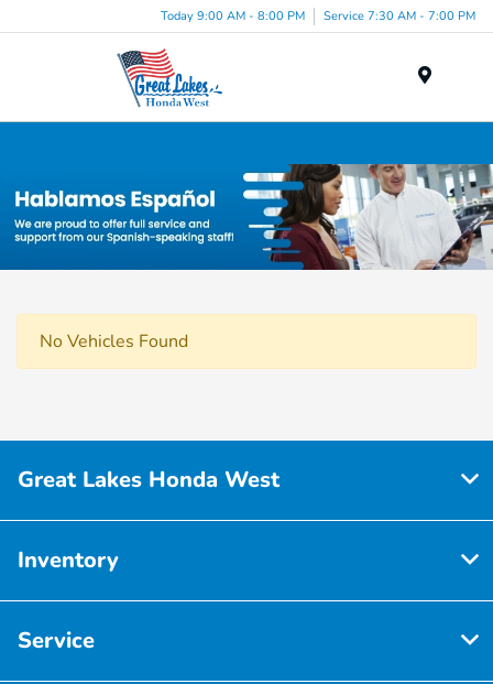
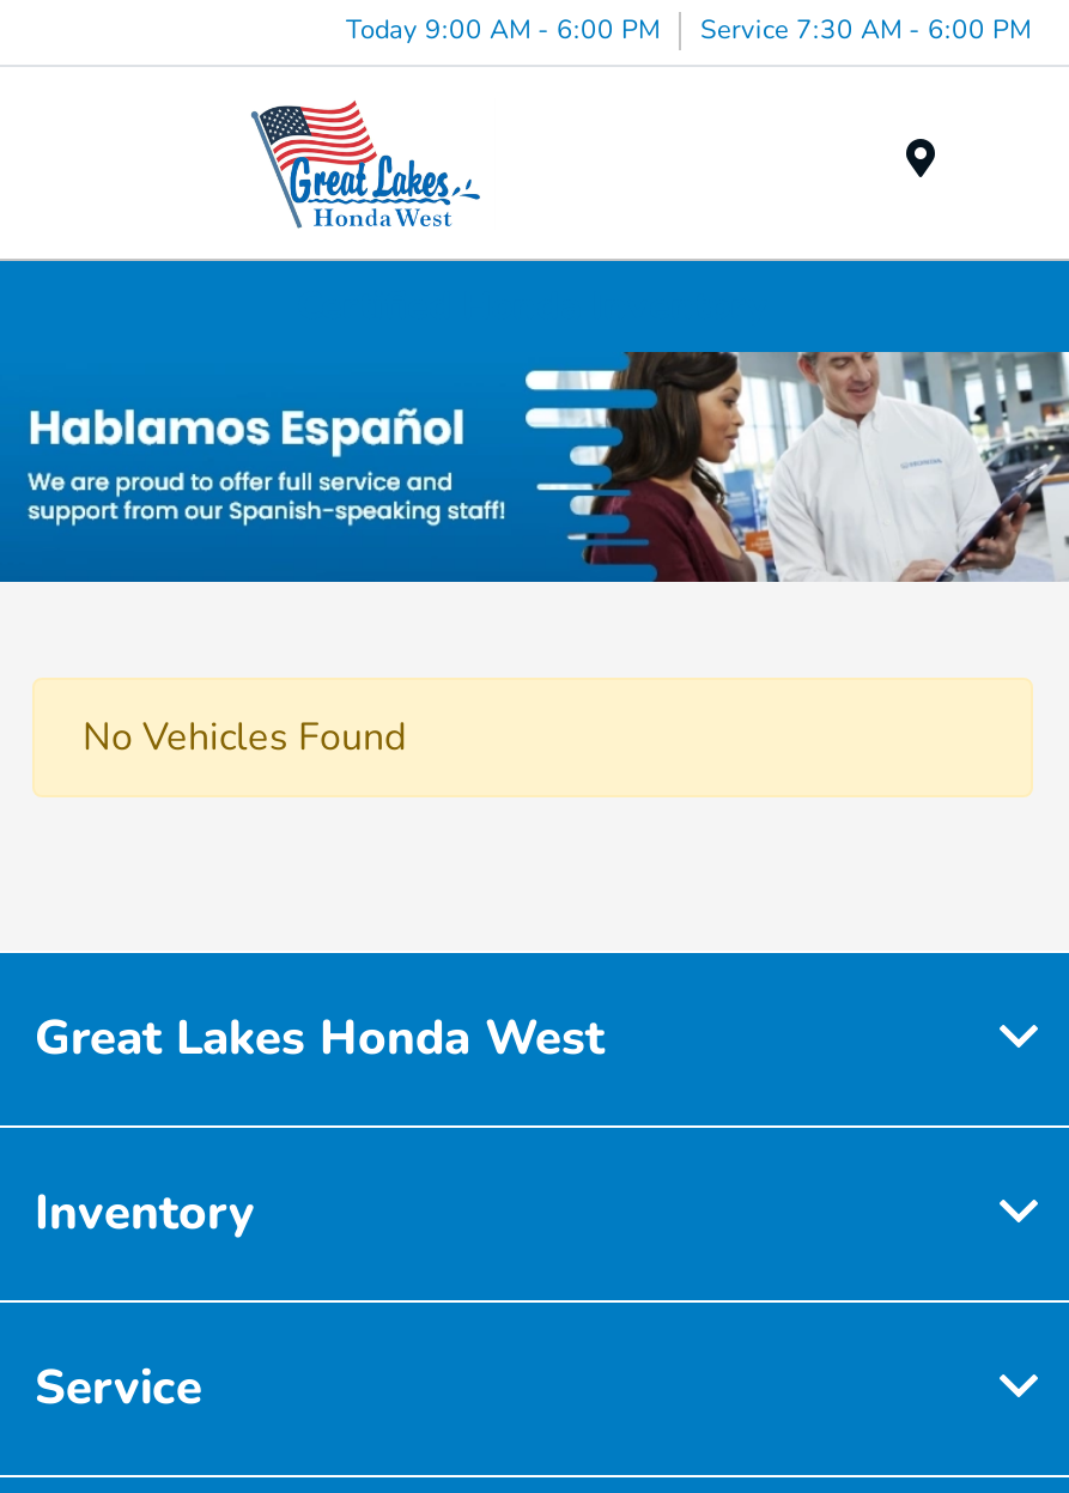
[161,7,305,24] Today 9:00 AM - 8:00 PM -> [346,11,660,47] Today 9:00 AM - 6:00 PM
[324,7,475,24] Service 7:30 AM - 7:00 PM -> [700,11,1031,47] Service 7:30 AM - 6:00 PM

